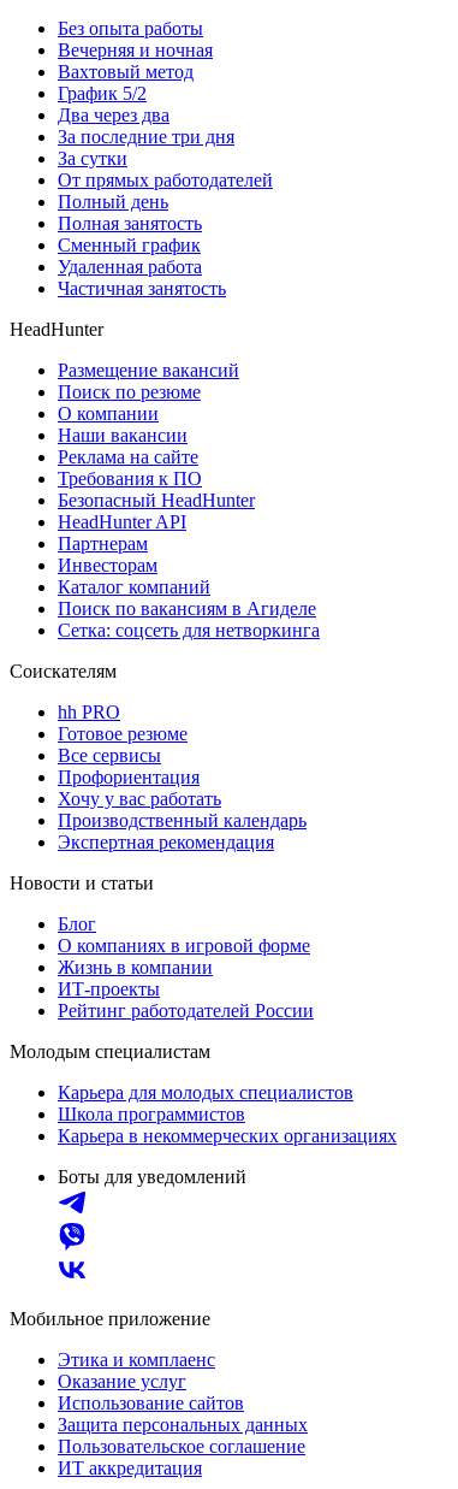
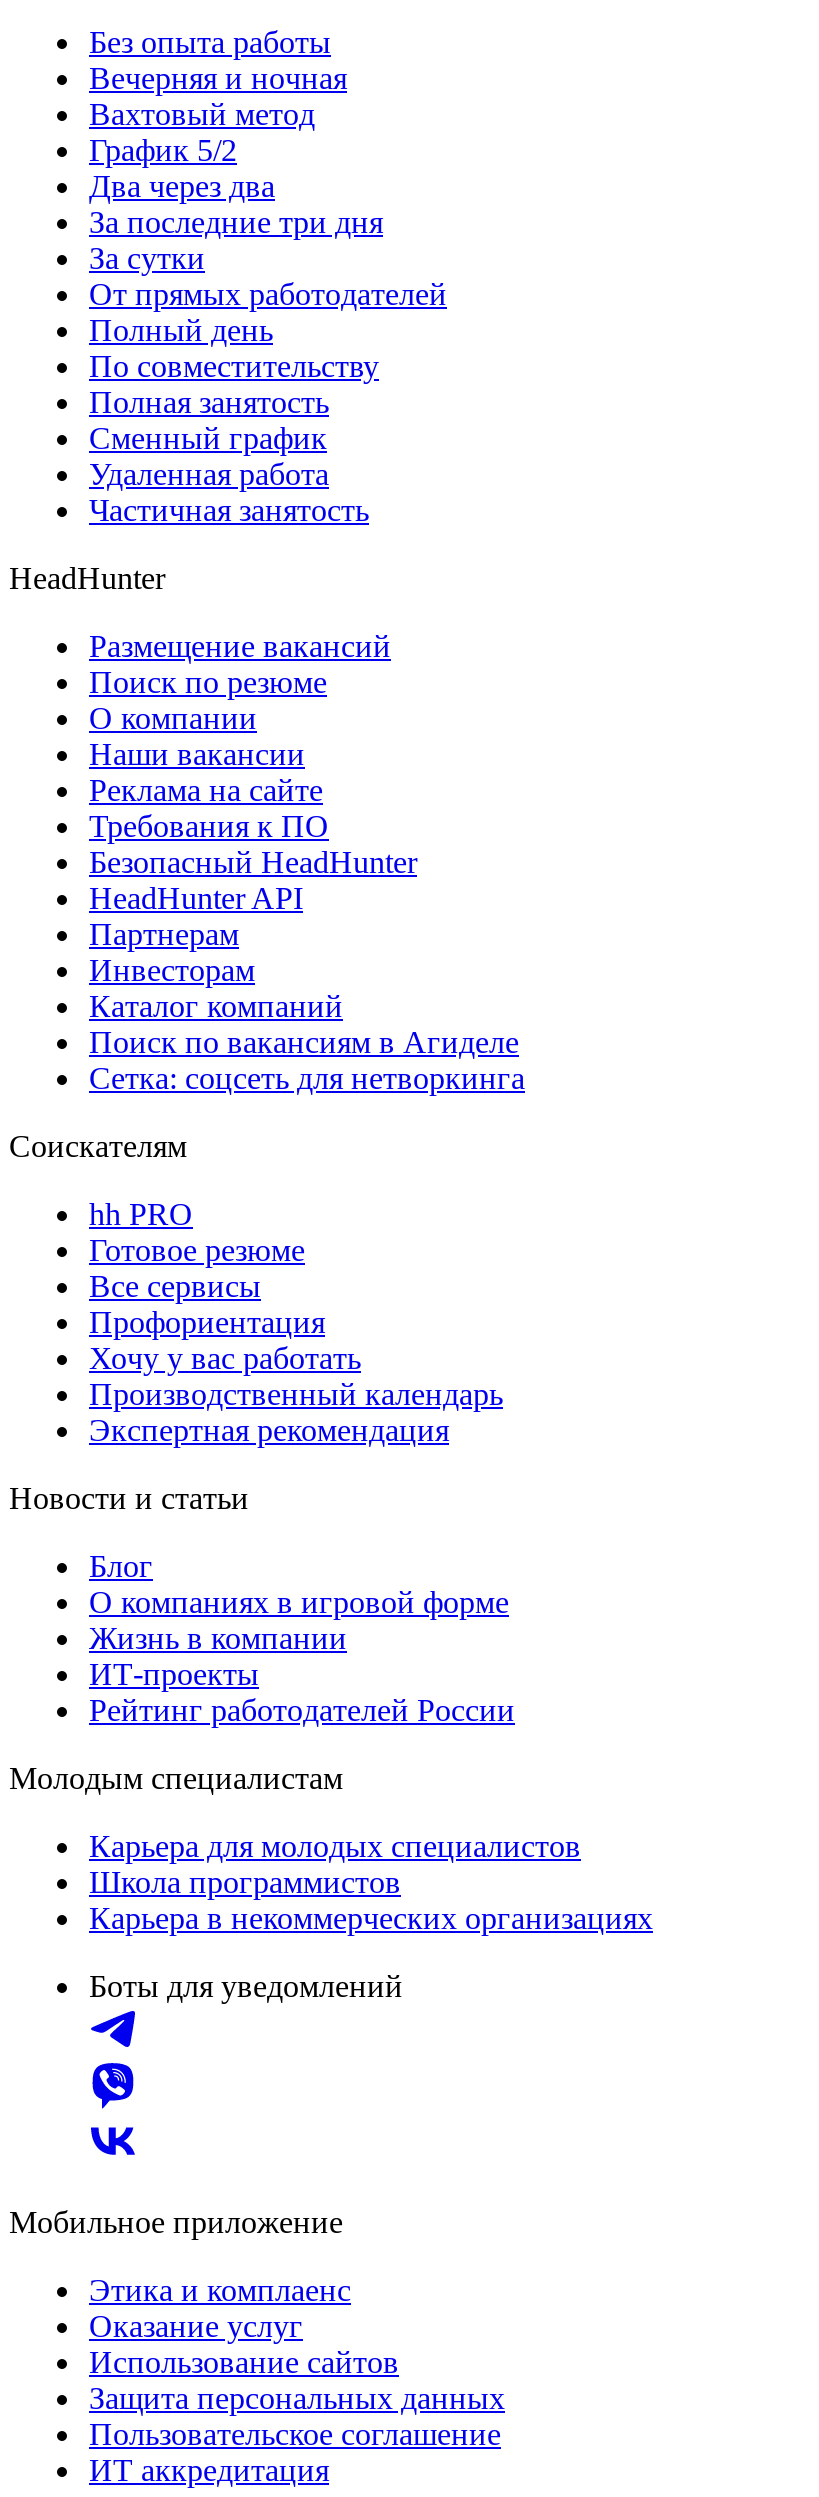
none -> [89,349,379,383] По совместительству

